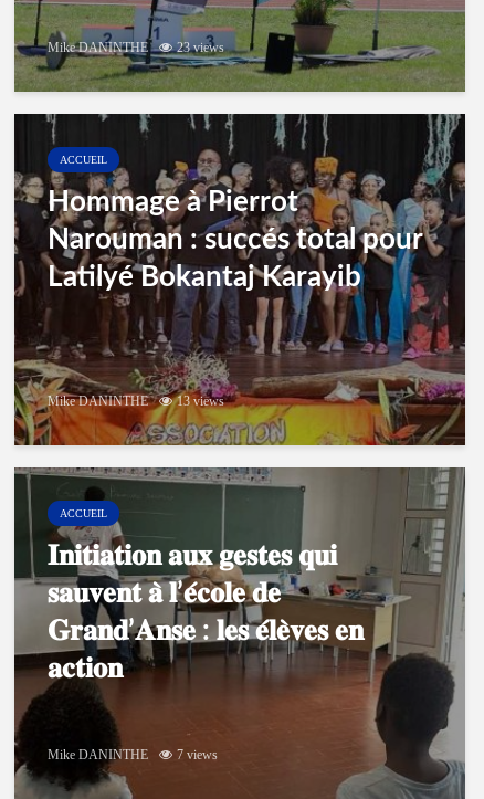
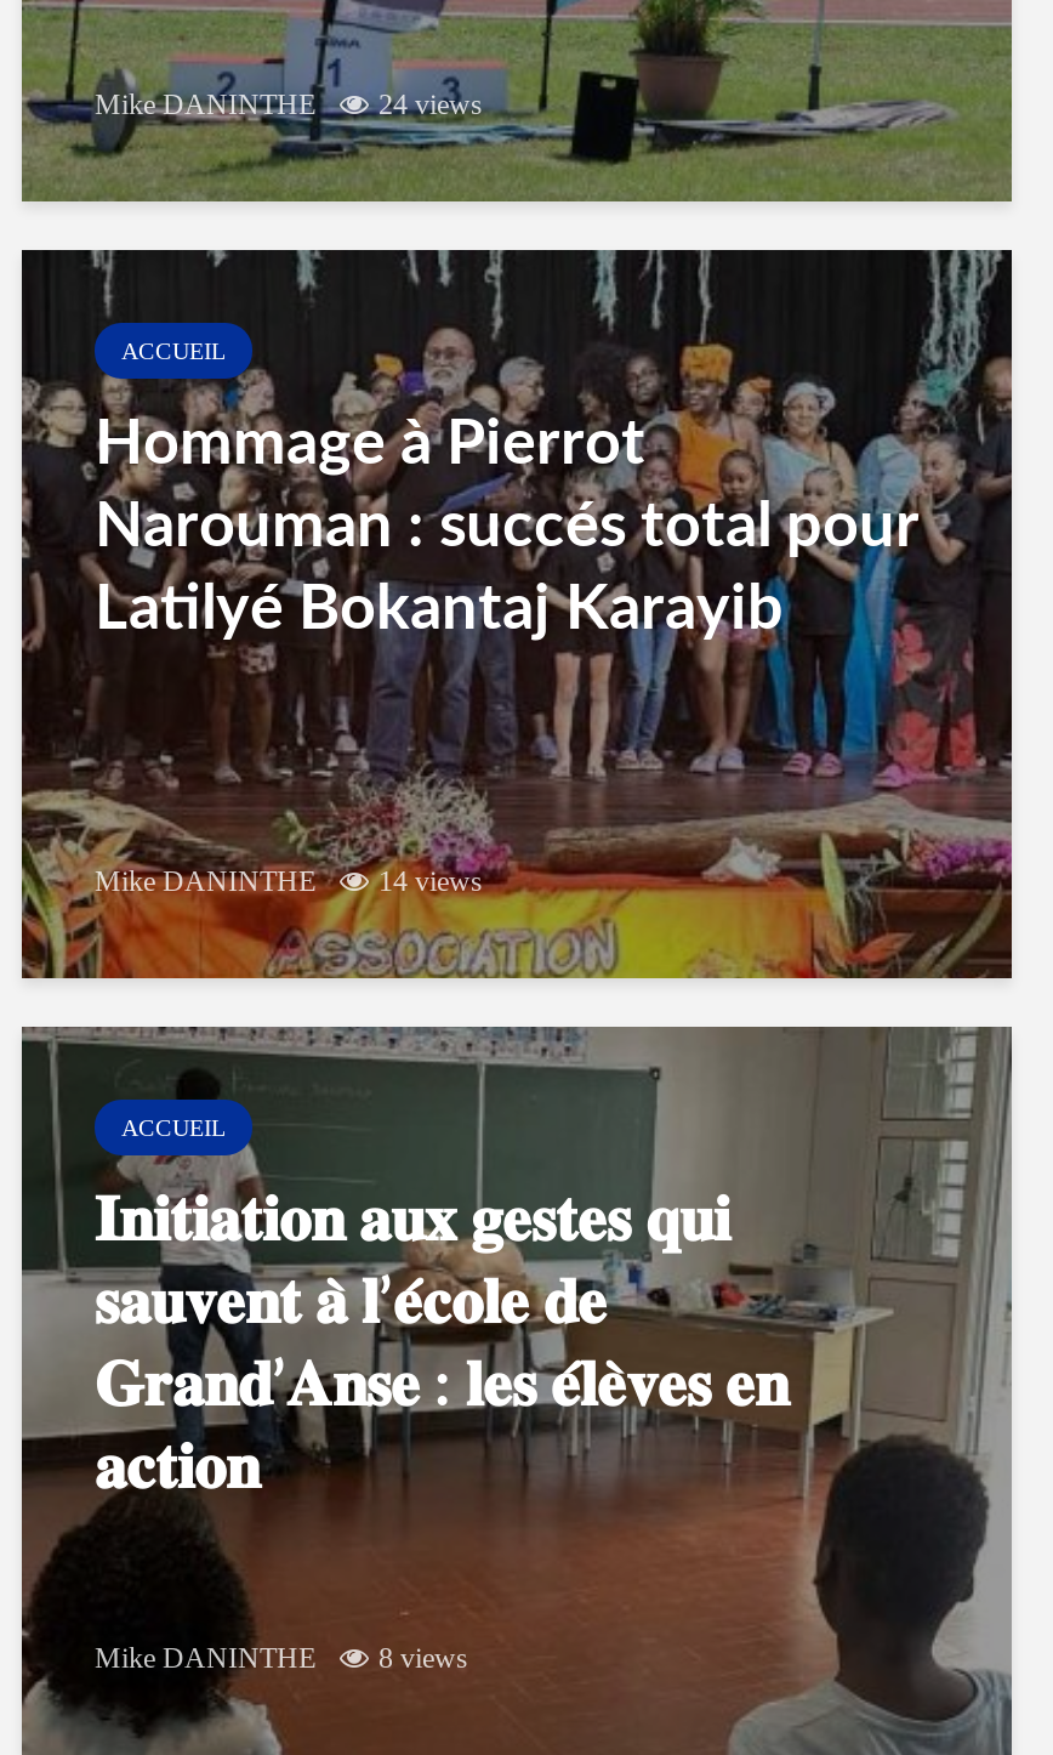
[48,40,224,56] Mike DANINTHE 23 views -> [95,88,483,122] Mike DANINTHE 24 views
[48,394,224,409] Mike DANINTHE 13 views -> [95,865,483,899] Mike DANINTHE 14 views
[48,747,218,763] Mike DANINTHE 7 views -> [95,1642,468,1676] Mike DANINTHE 8 views

